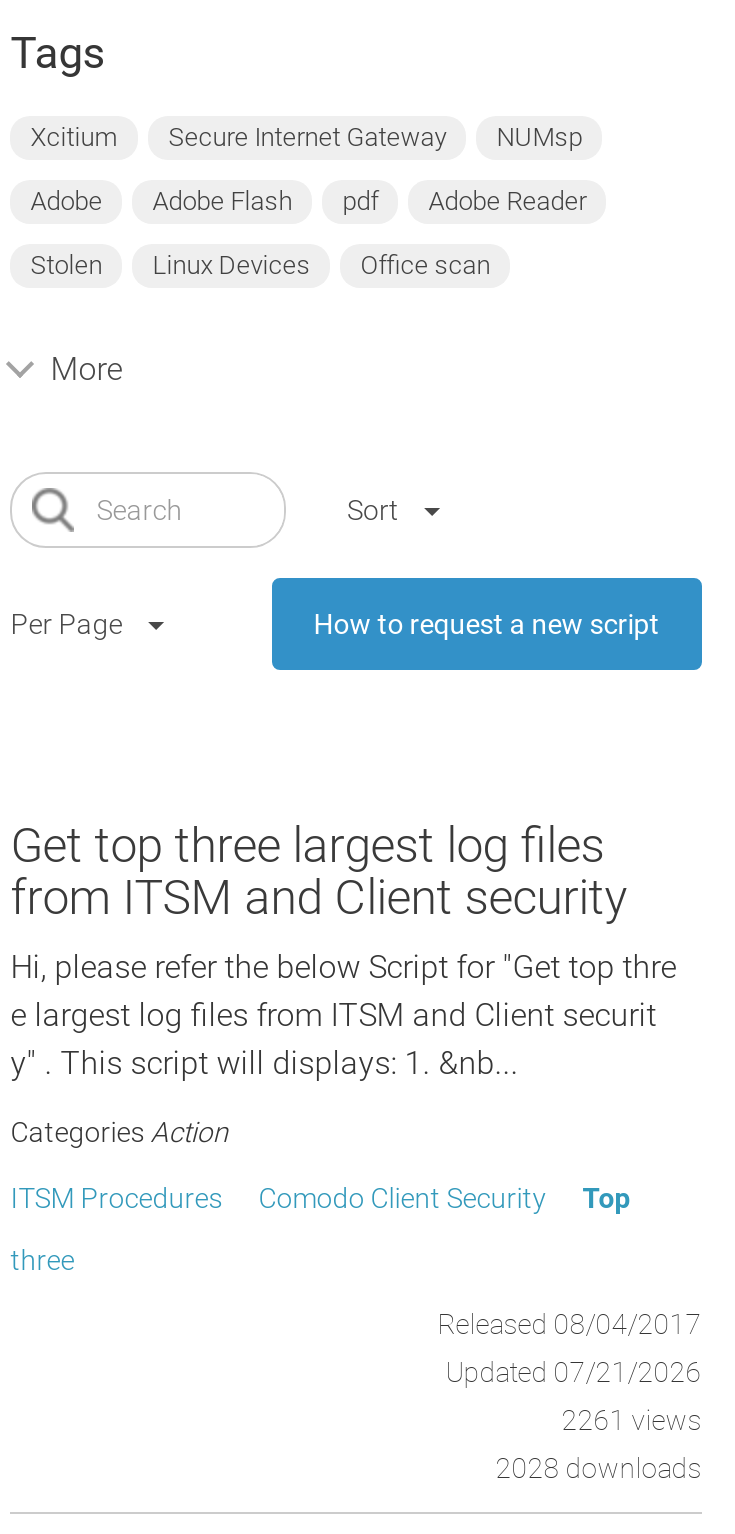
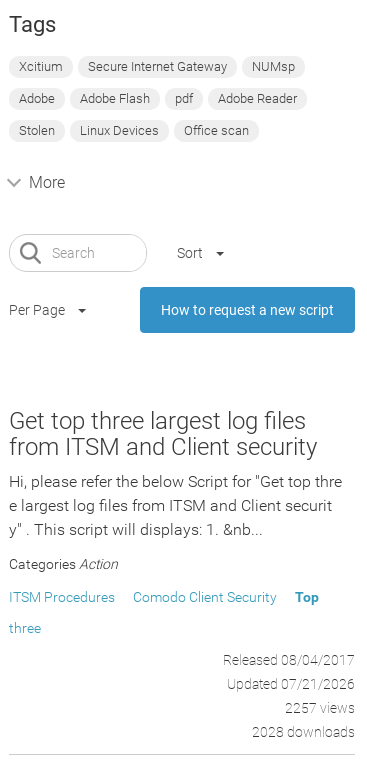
[562,1404,702,1436] 2261 views -> [285,700,355,716] 2257 views

